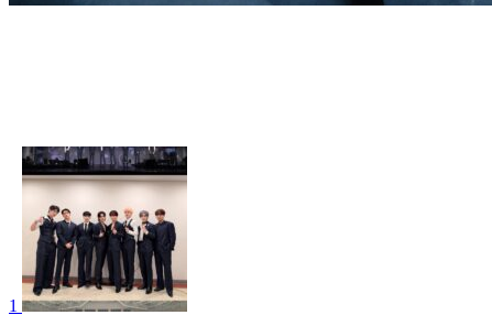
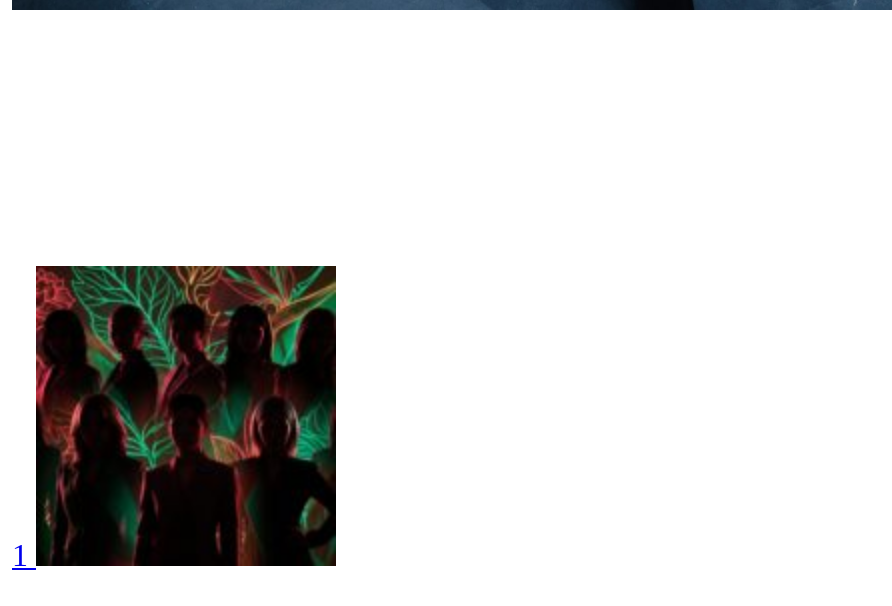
[21,146,188,313] [image] -> [34,266,338,568] [image]

